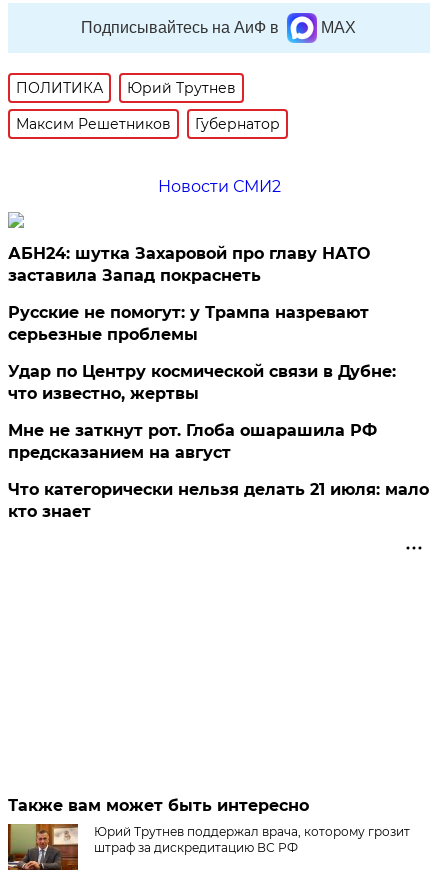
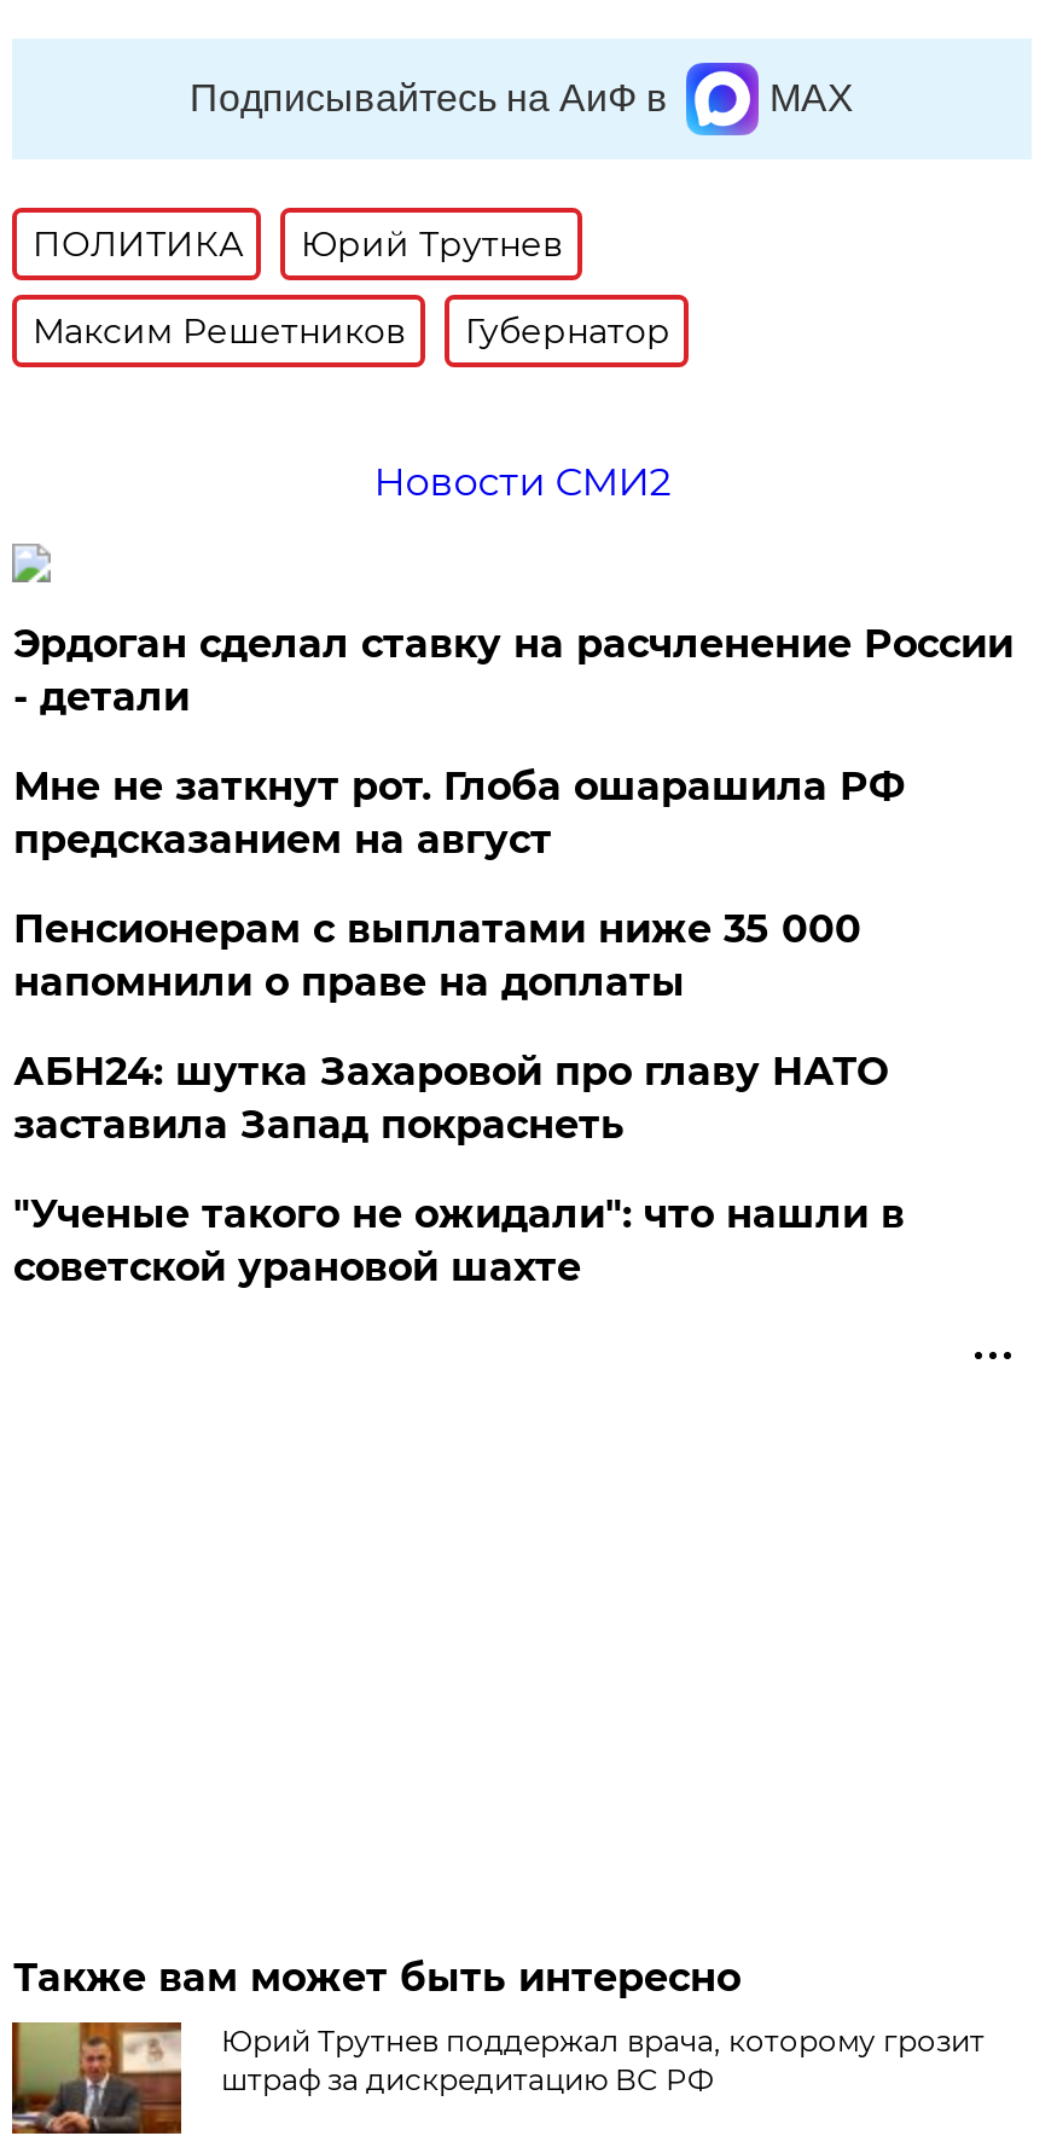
none -> [13,621,1013,1005] Эрдоган сделал ставку на расчленение России | - детали | Пенсионерам с выплатами ниже 35 000 | напомнили о праве на доплаты
moved [8,244,370,285] -> [13,1049,888,1148]: АБН24: шутка Захаровой про главу НАТО | заставила Запад покраснеть
[8,303,429,521] Русские не помогут: у Трампа назревают | серьезные проблемы | Удар по Центру космической связи в Дубне: | что известно, жертвы | Что категорически нельзя делать 21 июля: мало | кто знает -> [13,1191,905,1290] "Ученые такого не ожидали": что нашли в | советской урановой шахте
moved [8,421,377,462] -> [13,764,905,863]: Мне не заткнут рот. Глоба ошарашила РФ | предсказанием на август

